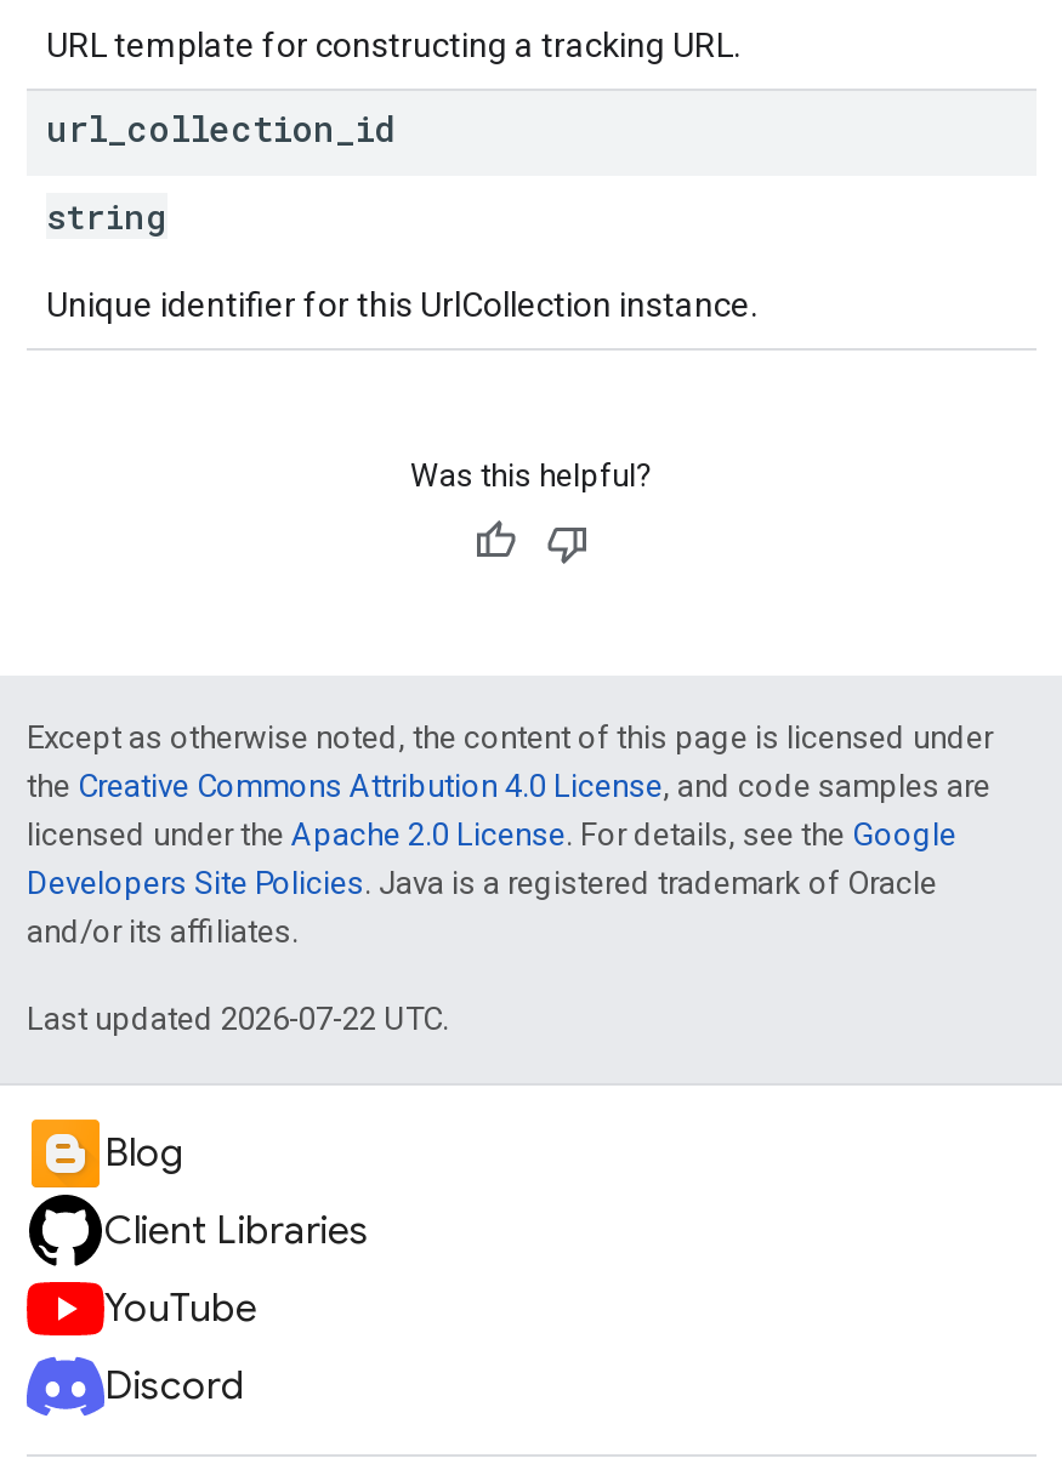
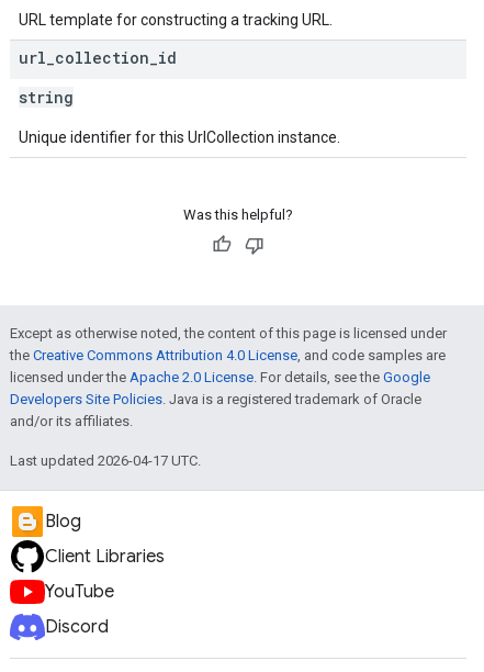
[27,1001,449,1037] Last updated 2026-07-22 UTC. -> [10,452,201,469] Last updated 2026-04-17 UTC.

